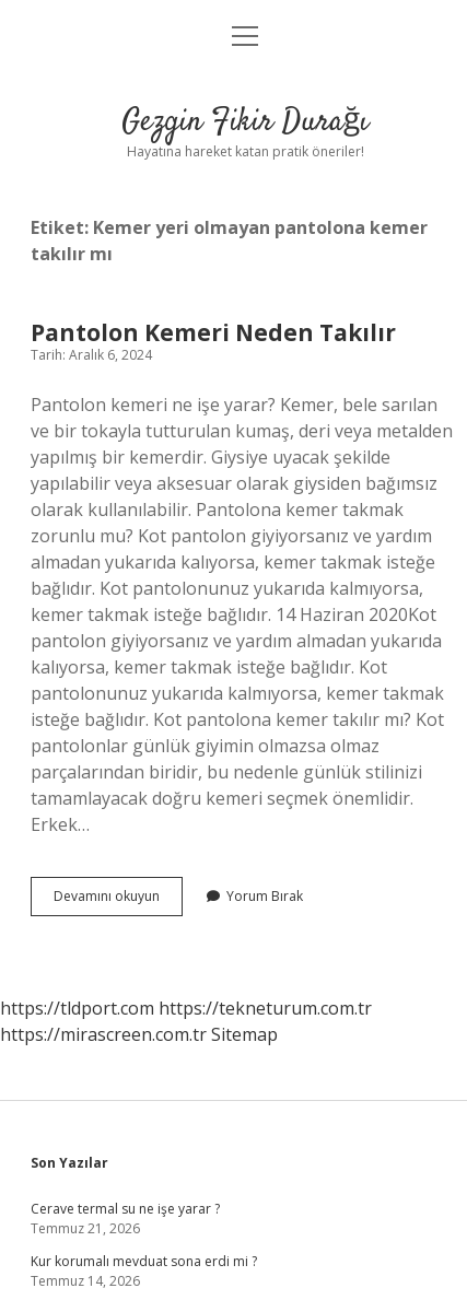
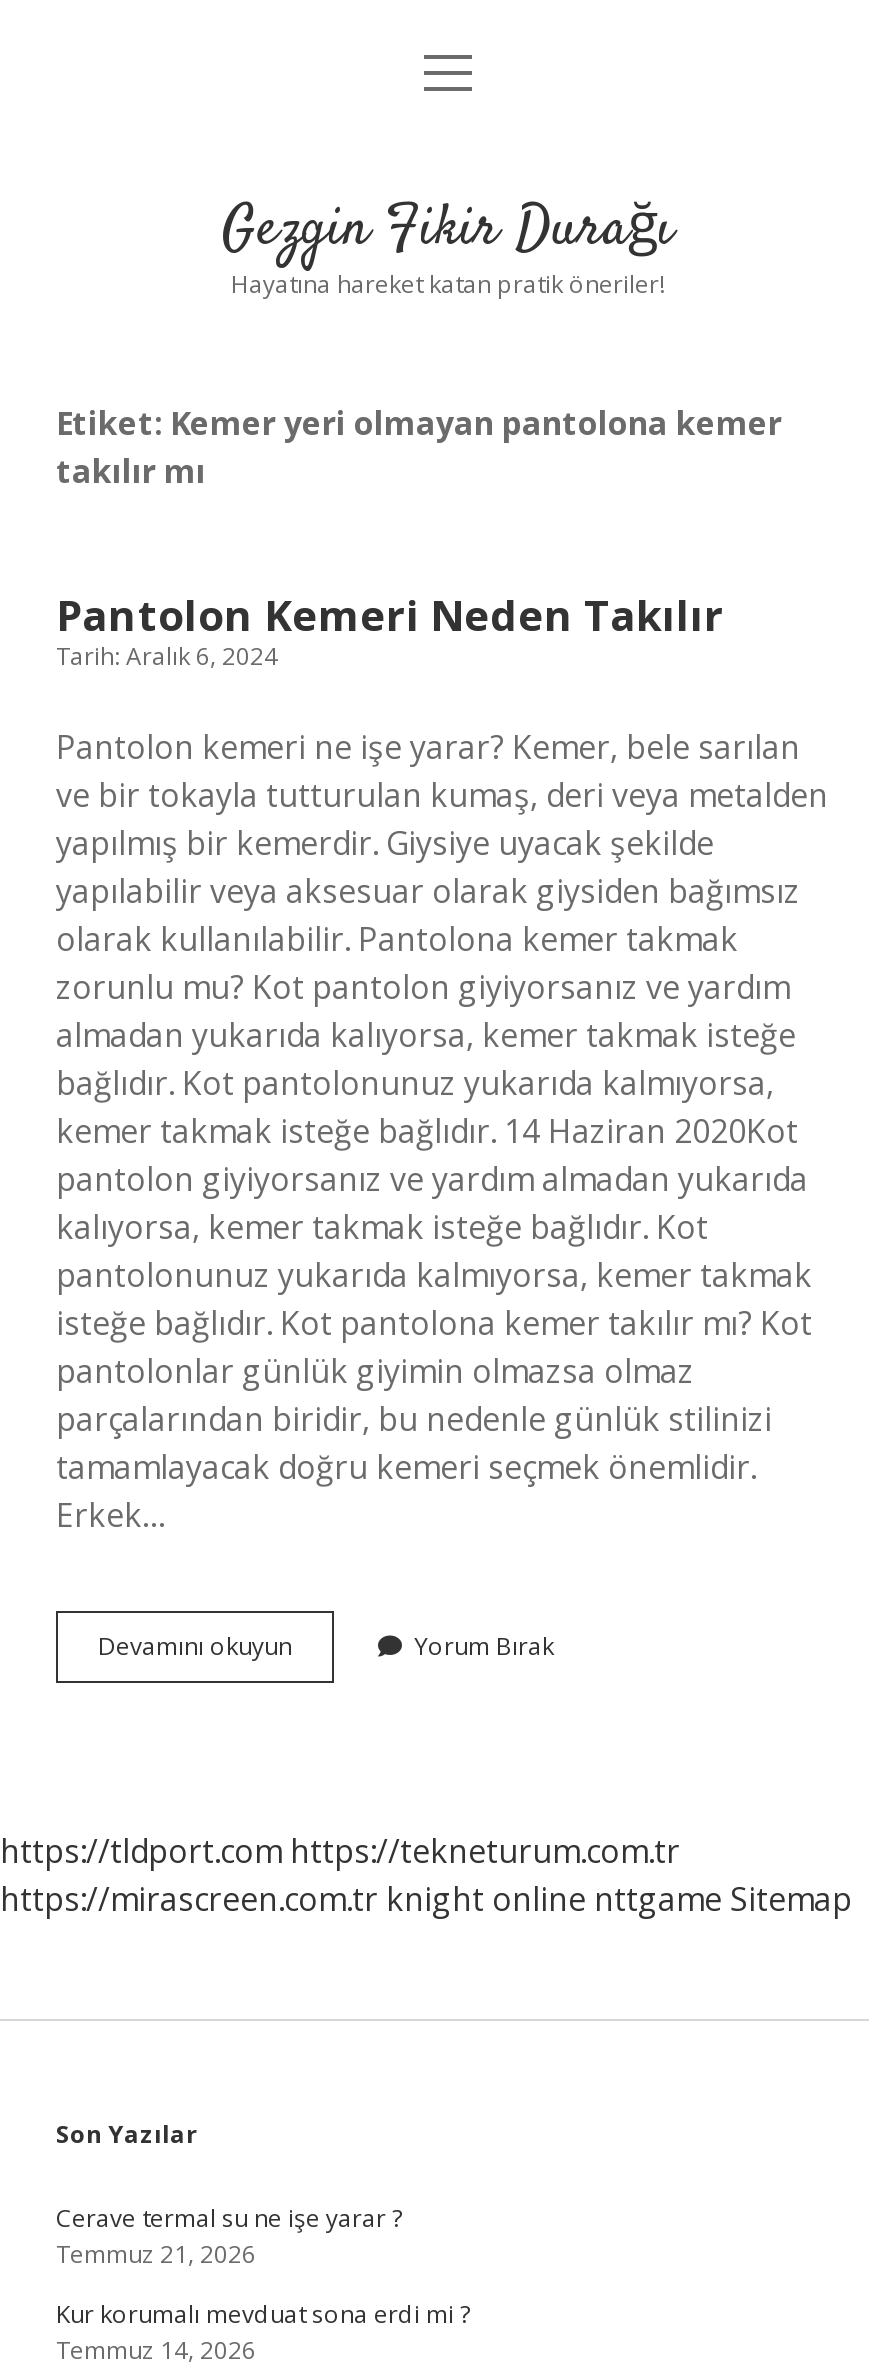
[0,1022,278,1046] https://mirascreen.com.tr Sitemap -> [0,1877,852,1921] https://mirascreen.com.tr knight online nttgame Sitemap

